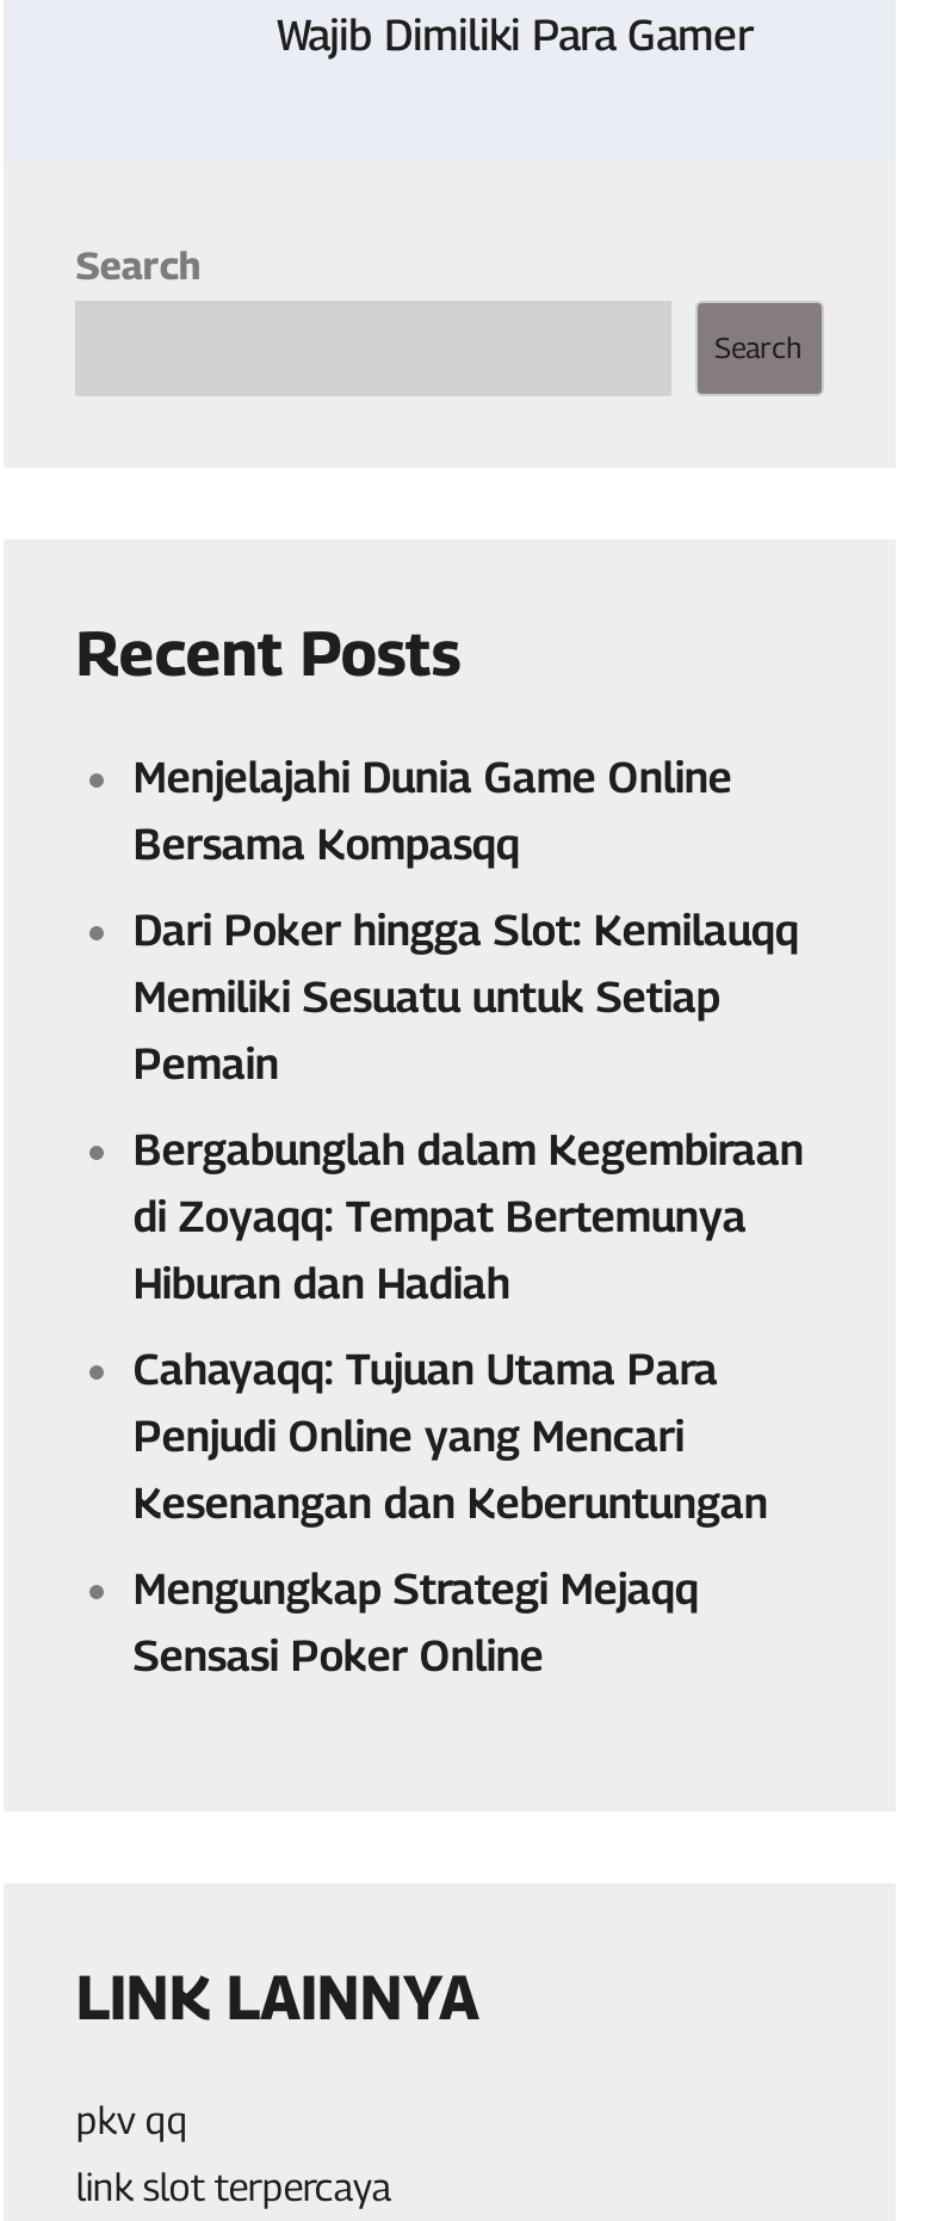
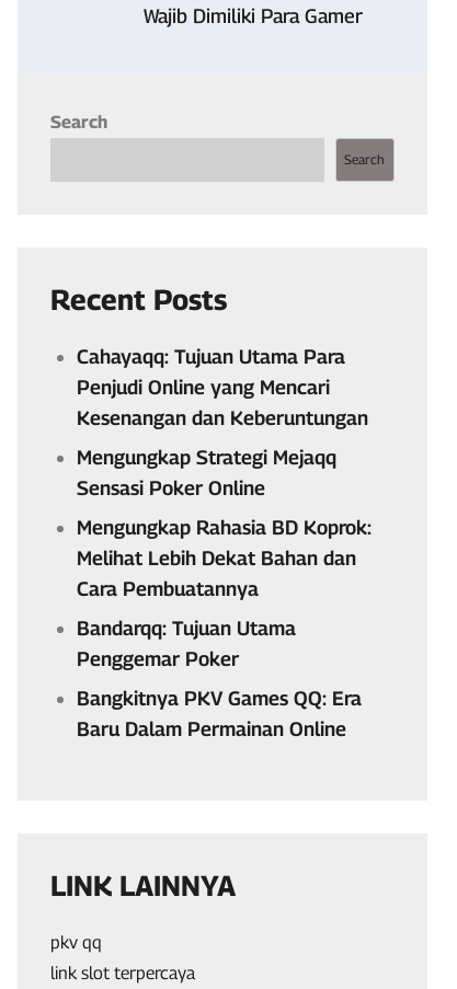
[133,751,804,1308] Menjelajahi Dunia Game Online | Bersama Kompasqq | Dari Poker hingga Slot: Kemilauqq | Memiliki Sesuatu untuk Setiap | Pemain | Bergabunglah dalam Kegembiraan | di Zoyaqq: Tempat Bertemunya | Hiburan dan Hadiah -> none
moved [133,1343,768,1680] -> [77,345,369,499]: Cahayaqq: Tujuan Utama Para | Penjudi Online yang Mencari | Kesenangan dan Keberuntungan | Mengungkap Strategi Mejaqq | Sensasi Poker Online
none -> [77,516,372,740] Mengungkap Rahasia BD Koprok: | Melihat Lebih Dekat Bahan dan | Cara Pembuatannya | Bandarqq: Tujuan Utama | Penggemar Poker | Bangkitnya PKV Games QQ: Era | Baru Dalam Permainan Online

